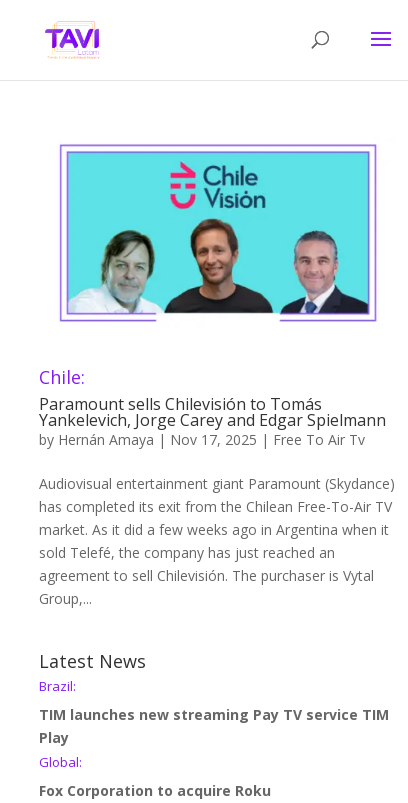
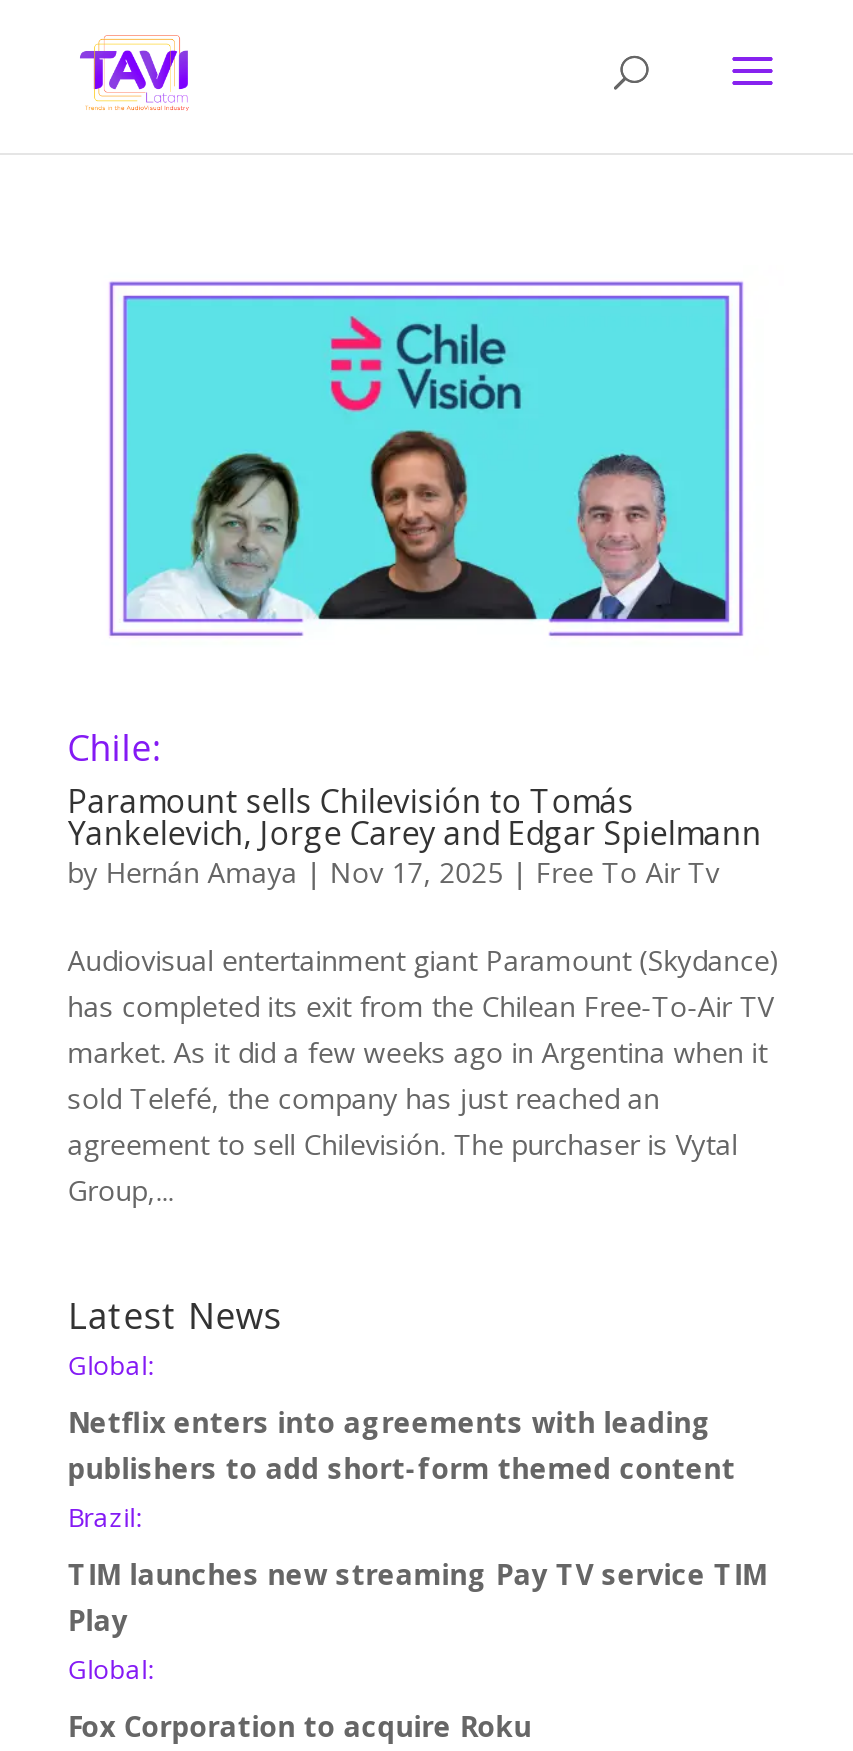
none -> [68,1346,736,1486] Global: | Netflix enters into agreements with leading | publishers to add short-form themed content

